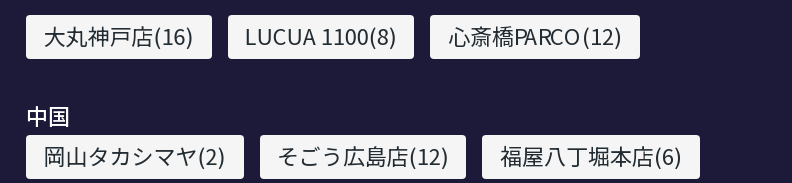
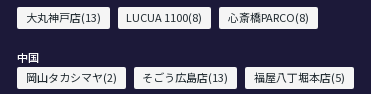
[44,19,194,51] 大丸神戸店(16) -> [26,9,101,25] 大丸神戸店(13)
[448,19,622,51] 心斎橋PARCO(12) -> [228,9,309,25] 心斎橋PARCO(8)
[277,138,449,170] そごう広島店(12) -> [142,69,228,85] そごう広島店(13)
[500,138,682,170] 福屋八丁堀本店(6) -> [254,69,345,85] 福屋八丁堀本店(5)

